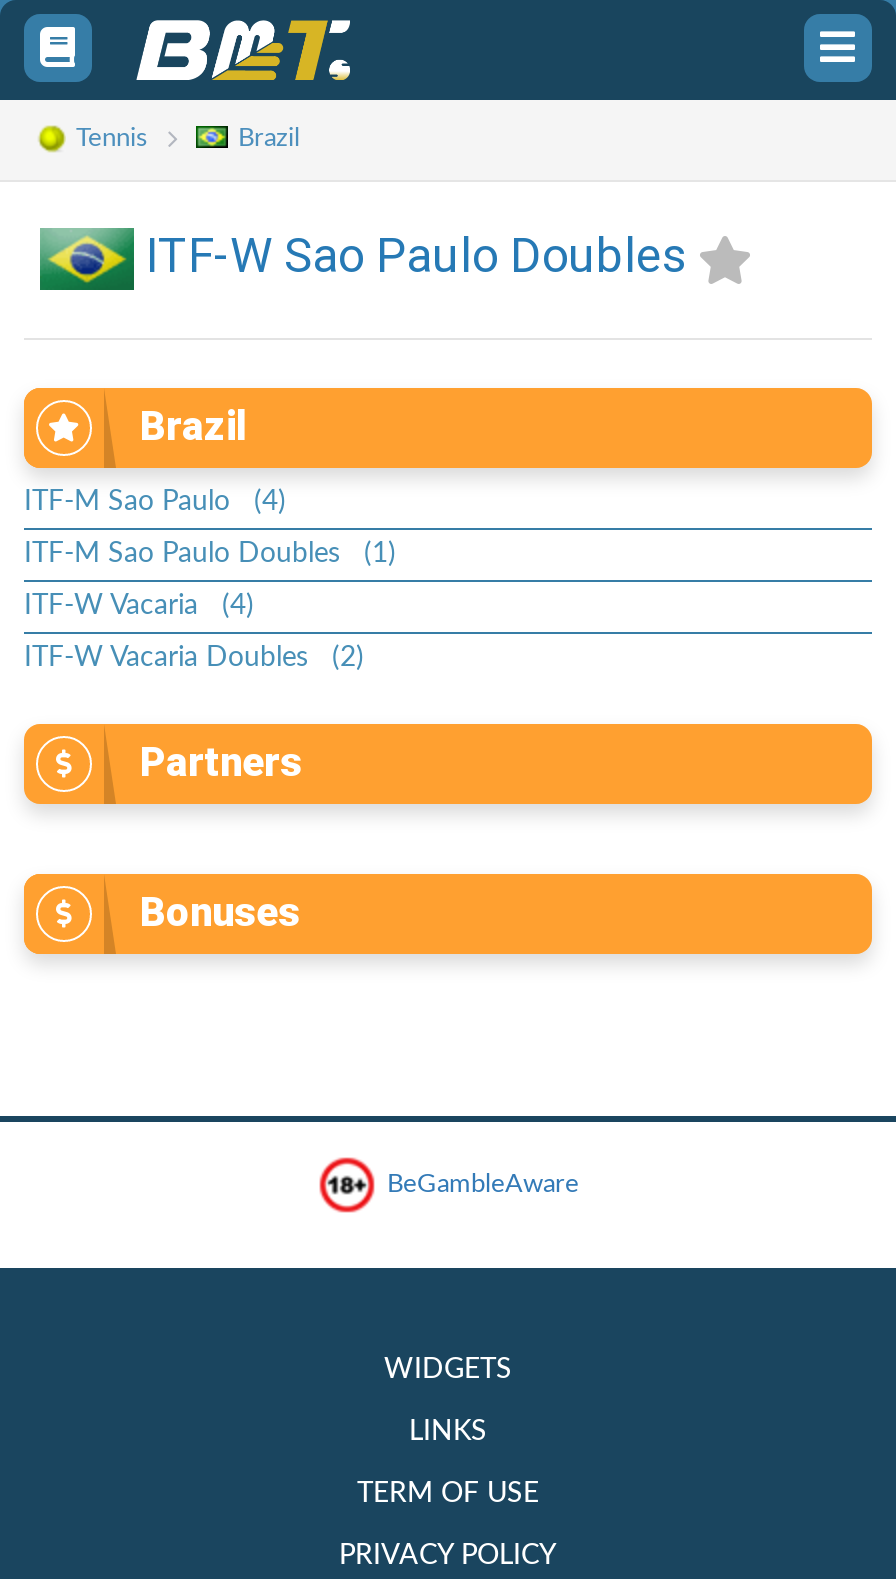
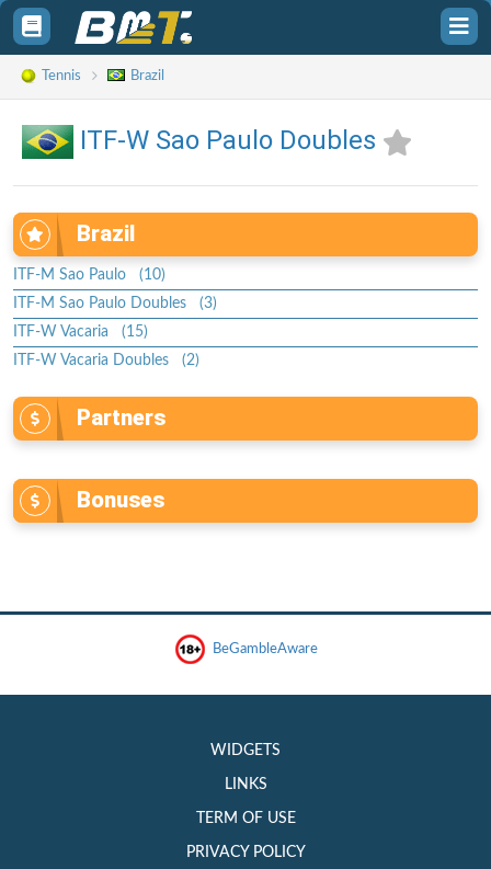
[24,488,286,516] ITF-M Sao Paulo (4) -> [13,267,165,283] ITF-M Sao Paulo (10)
[24,540,396,568] ITF-M Sao Paulo Doubles (1) -> [13,296,217,311] ITF-M Sao Paulo Doubles (3)
[24,592,254,620] ITF-W Vacaria (4) -> [13,324,148,340] ITF-W Vacaria (15)

